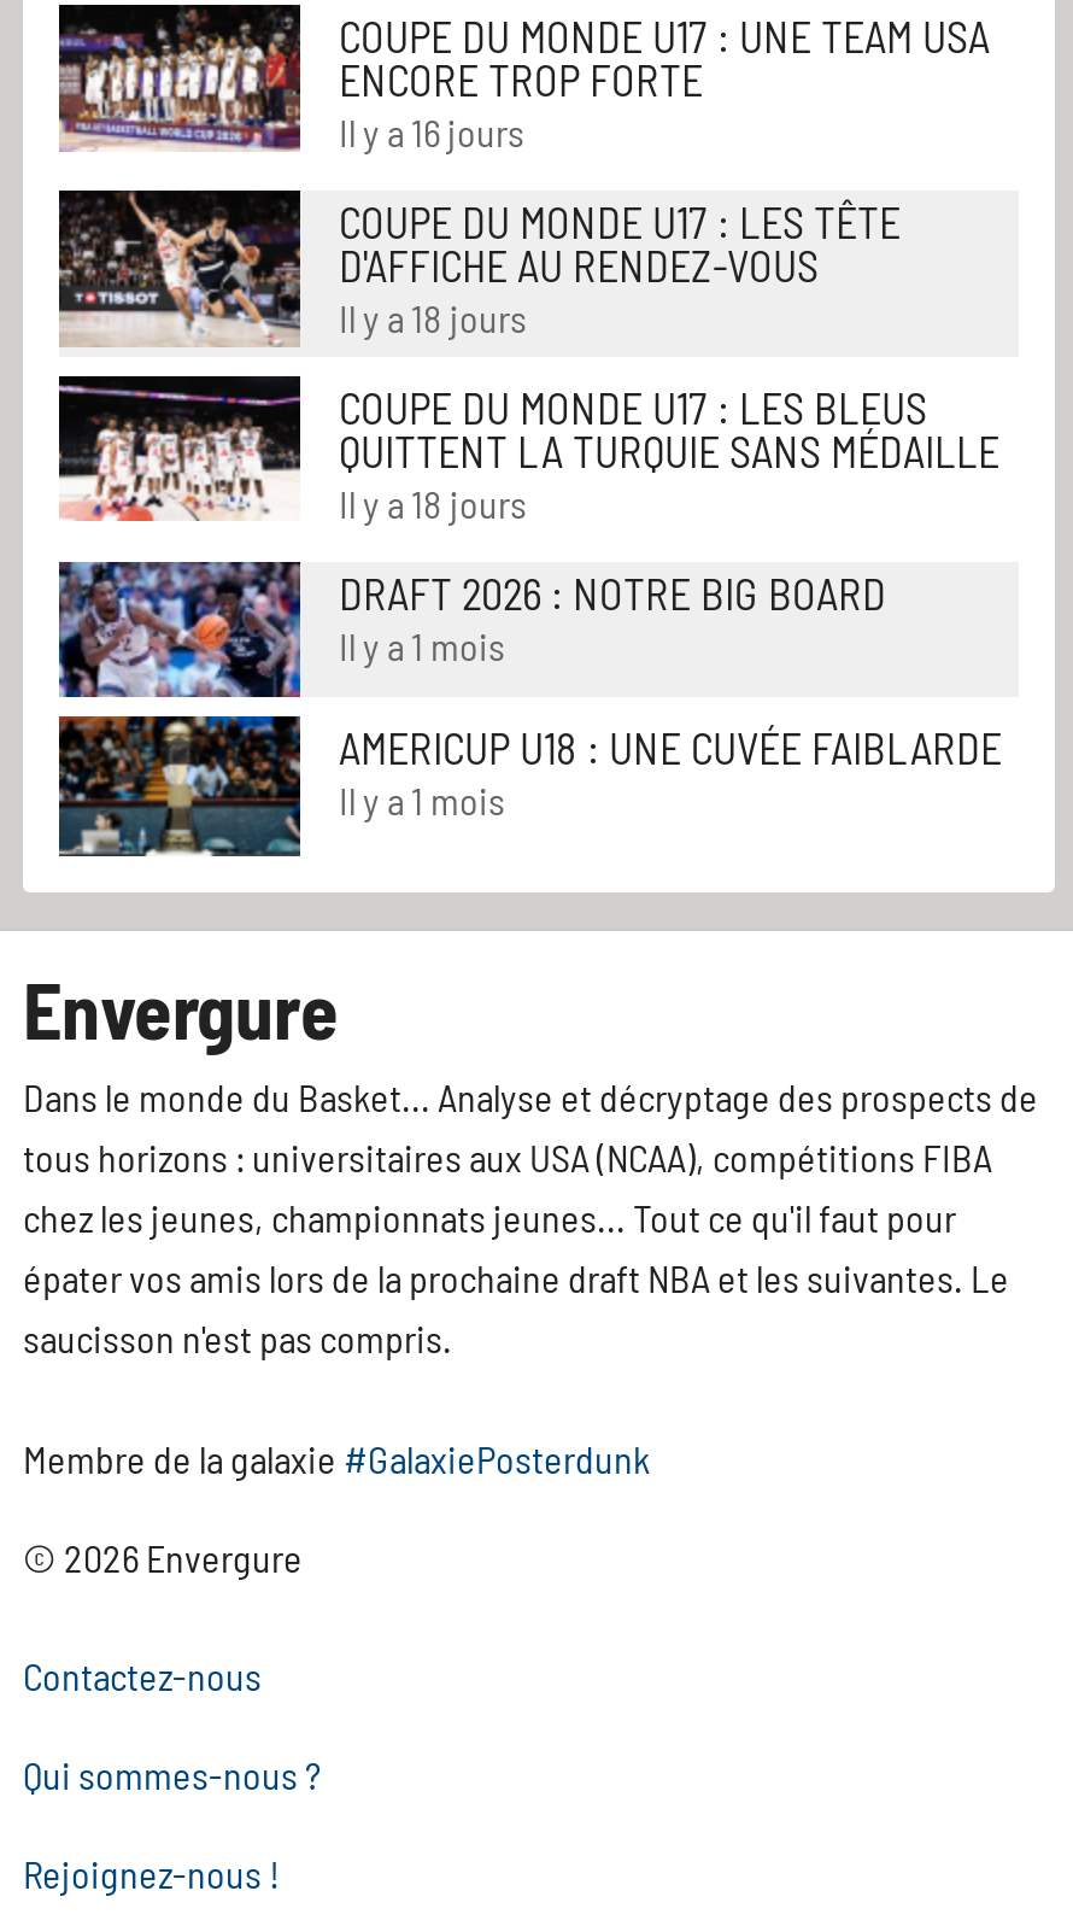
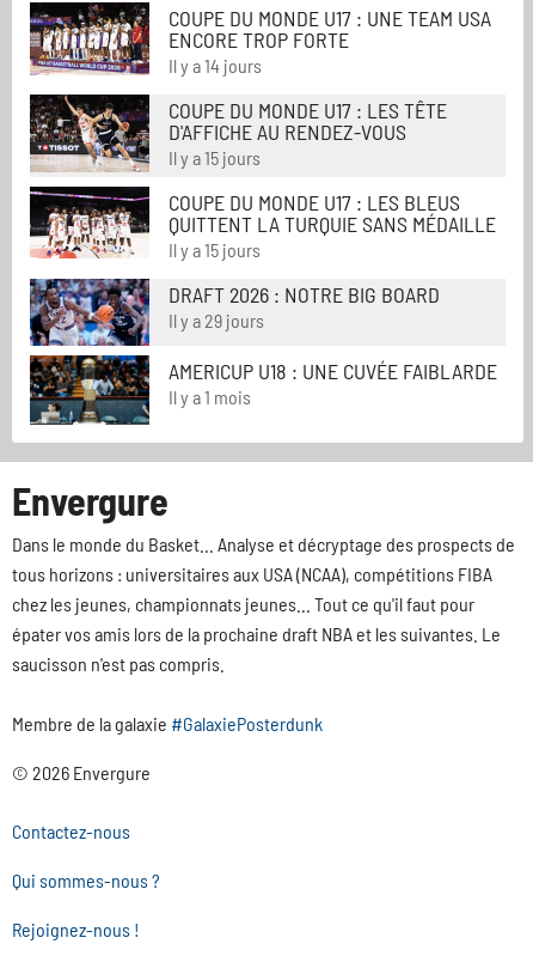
[339,110,524,156] Il y a 16 jours -> [169,54,262,77] Il y a 14 jours
[339,295,527,341] Il y a 18 jours -> [169,147,261,169] Il y a 15 jours
[339,481,527,527] Il y a 18 jours -> [169,239,261,261] Il y a 15 jours
[339,624,505,669] Il y a 1 mois -> [169,309,264,332] Il y a 29 jours

